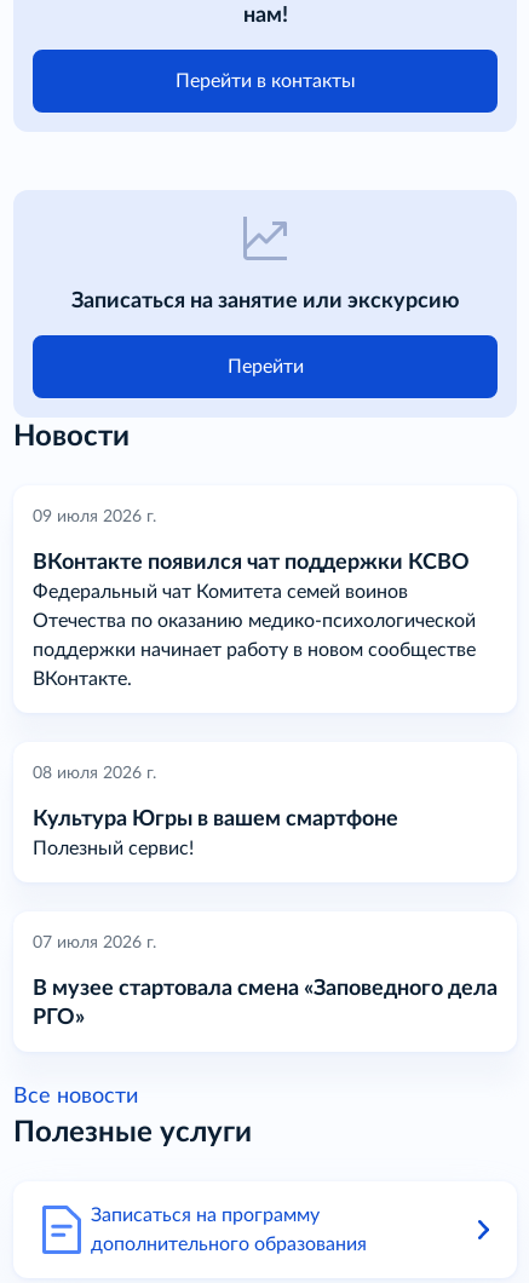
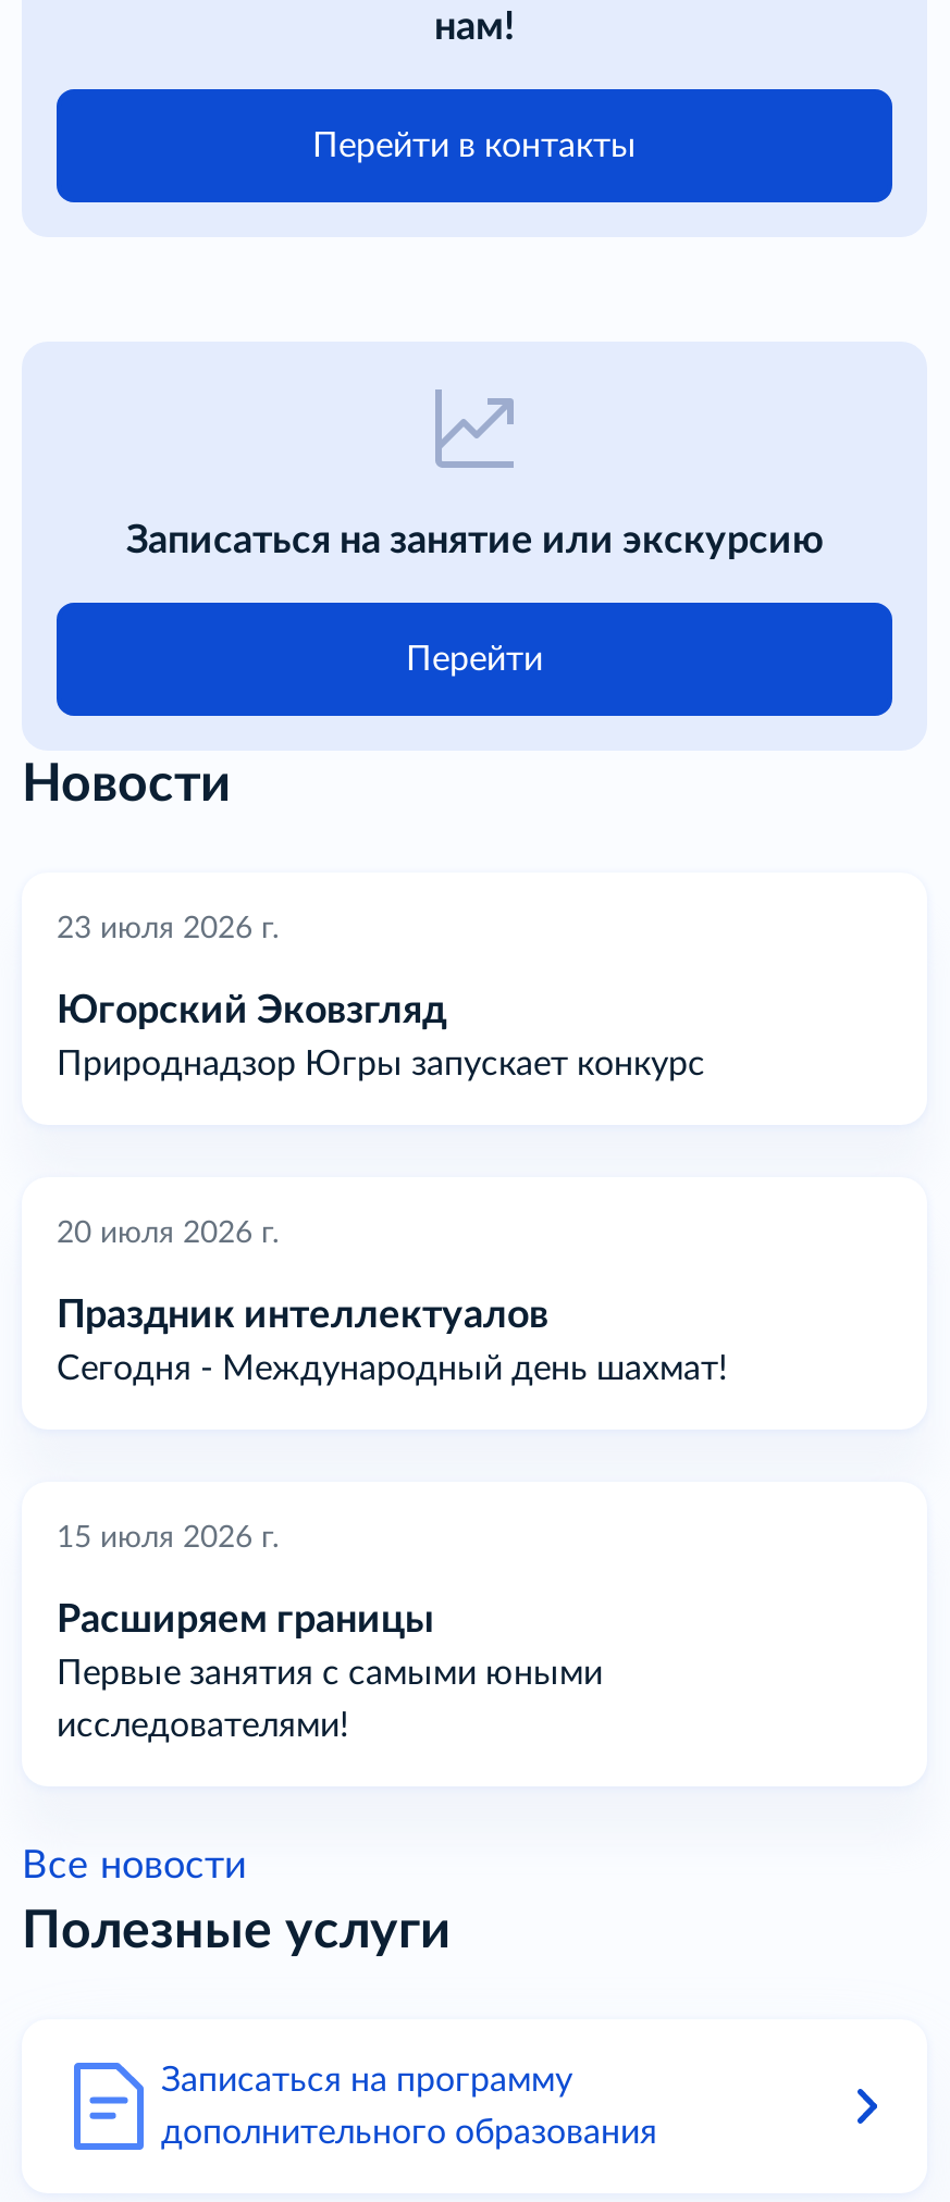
[33,508,476,688] 09 июля 2026 г. | ВКонтакте появился чат поддержки КСВО | Федеральный чат Комитета семей воинов | Отечества по оказанию медико-психологической | поддержки начинает работу в новом сообществе | ВКонтакте. -> [57,913,705,1081] 23 июля 2026 г. | Югорский Эковзгляд | Природнадзор Югры запускает конкурс
[33,765,398,858] 08 июля 2026 г. | Культура Югры в вашем смартфоне | Полезный сервис! -> [57,1218,727,1385] 20 июля 2026 г. | Праздник интеллектуалов | Сегодня - Международный день шахмат!
[33,934,498,1028] 07 июля 2026 г. | В музее стартовала смена «Заповедного дела | РГО» -> [57,1522,603,1742] 15 июля 2026 г. | Расширяем границы | Первые занятия с самыми юными | исследователями!

